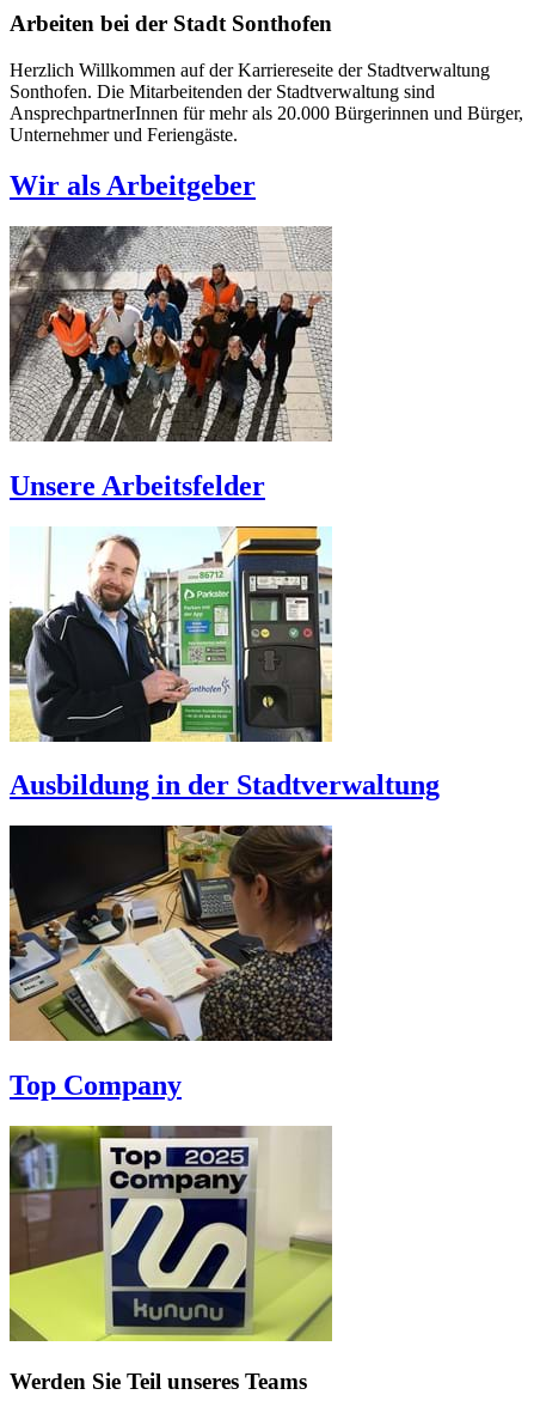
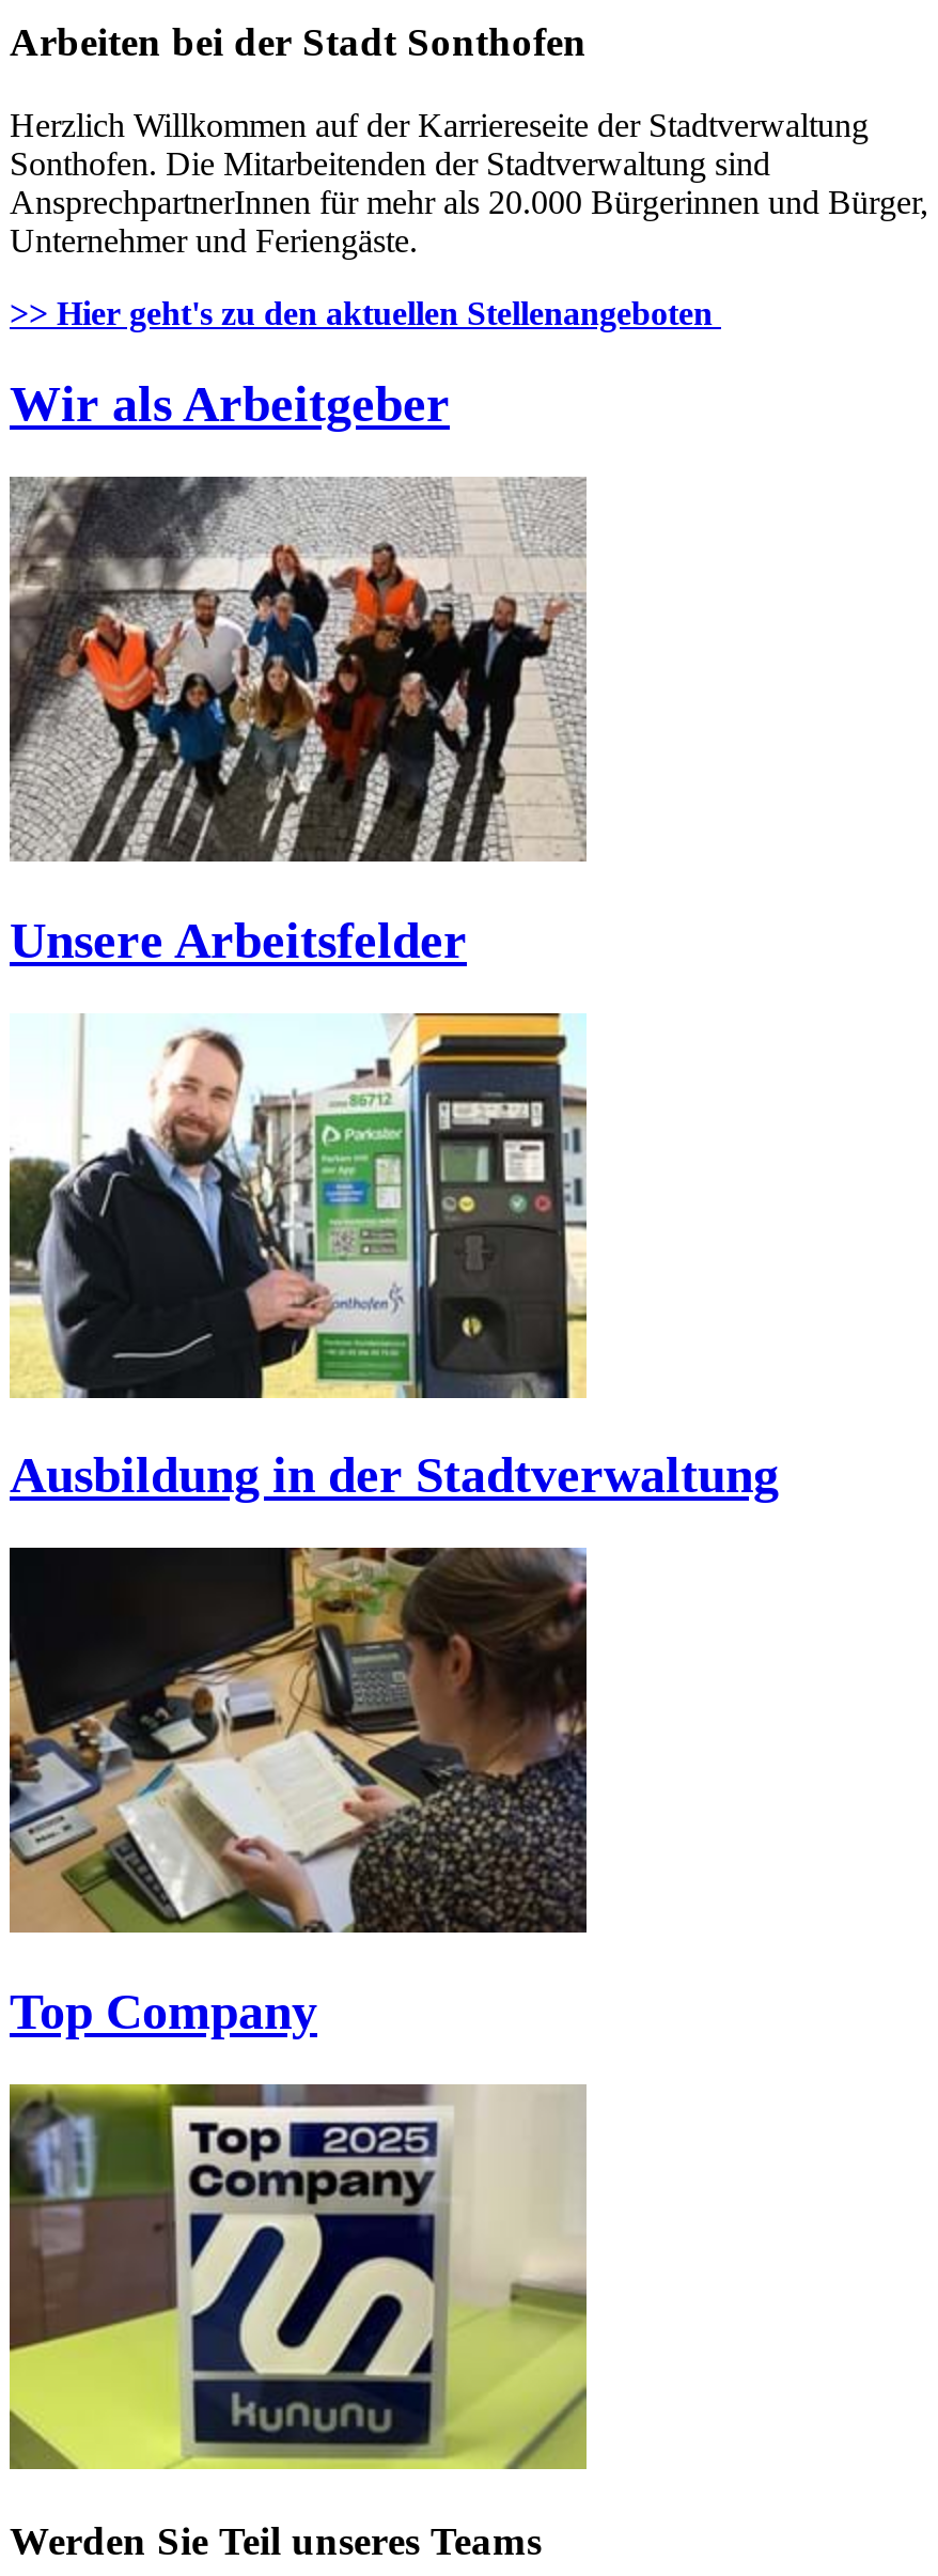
none -> [10,295,721,331] >> Hier geht's zu den aktuellen Stellenangeboten

